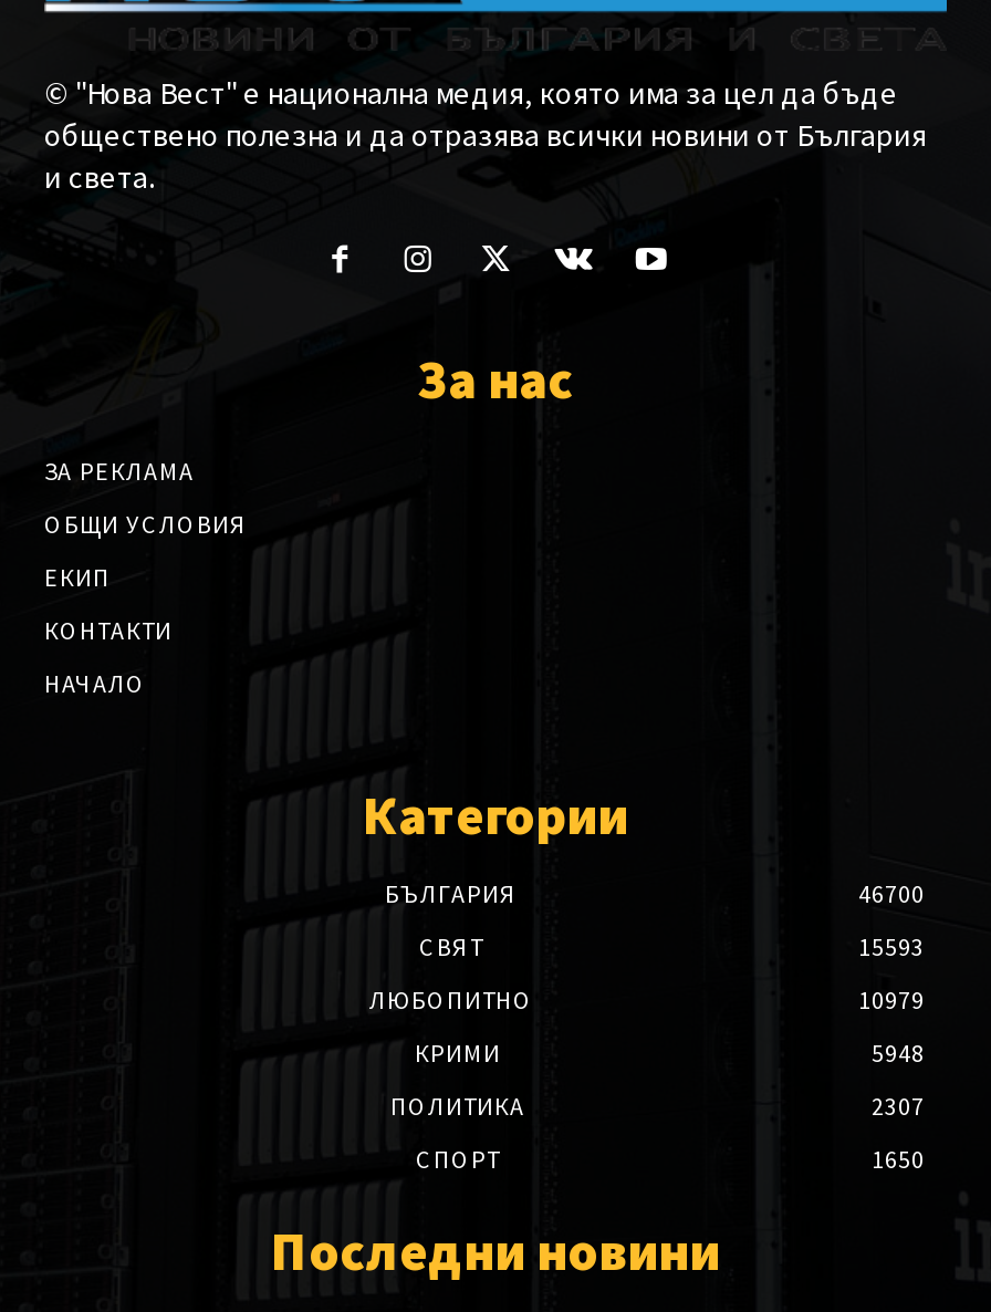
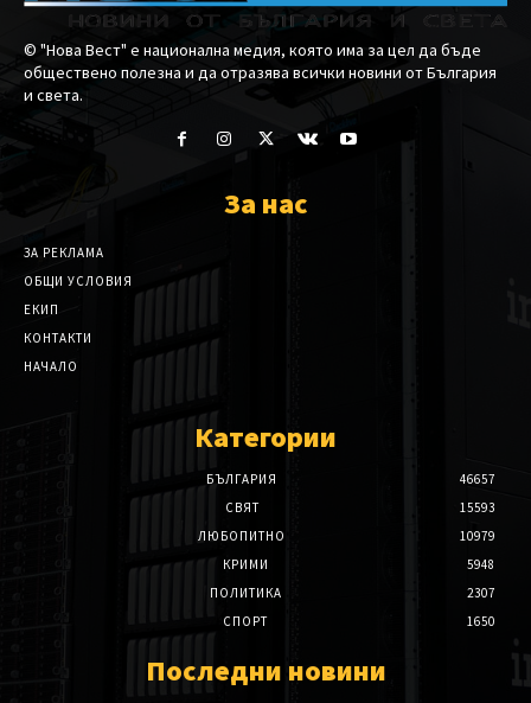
[858,879,925,910] 46700 -> [460,471,495,488] 46657

